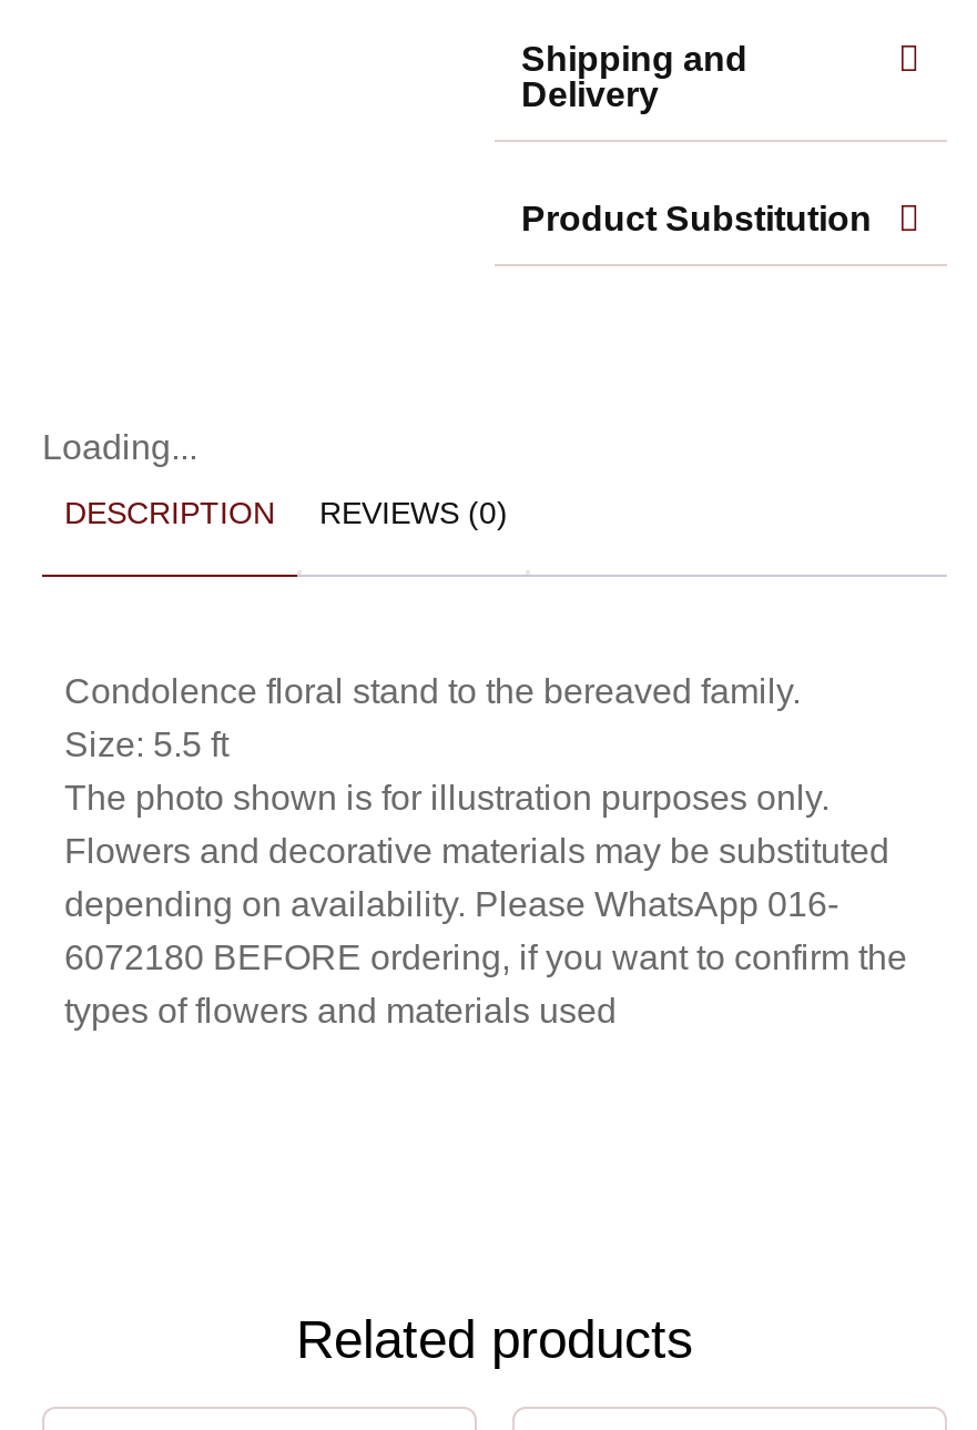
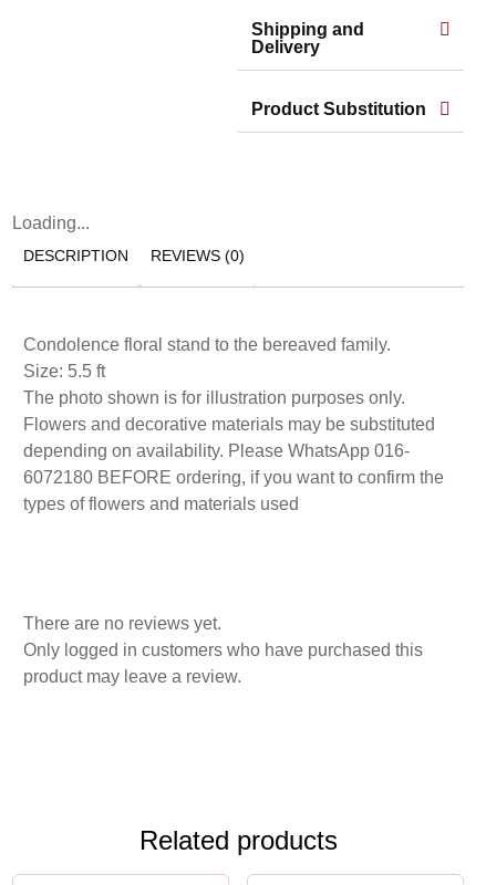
none -> [23,614,423,686] There are no reviews yet. | Only logged in customers who have purchased this | product may leave a review.

